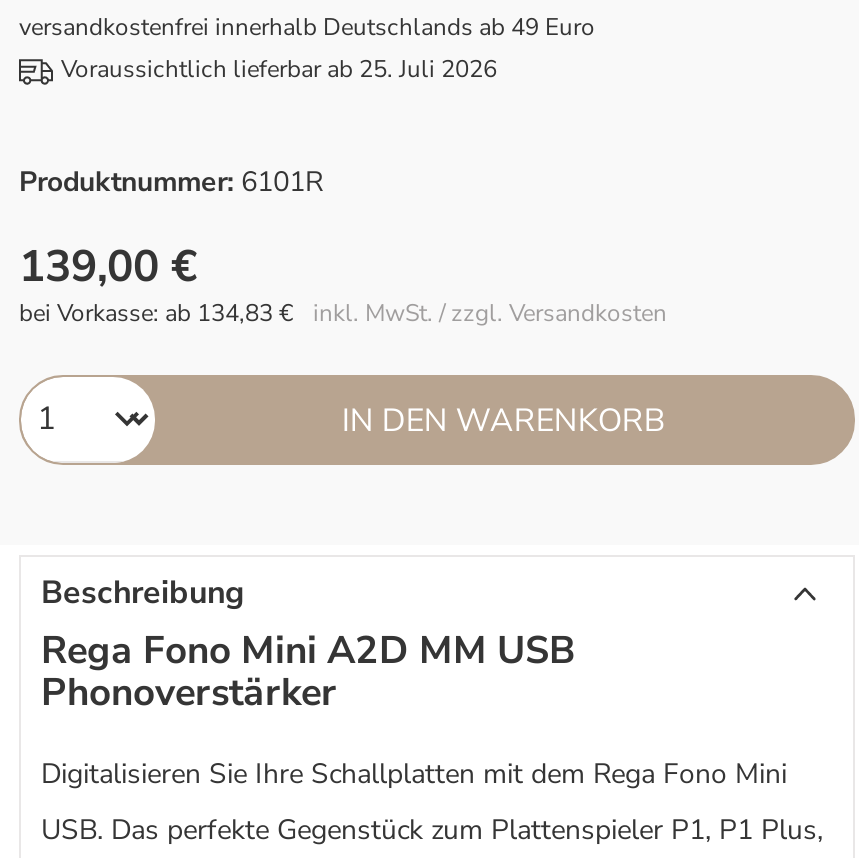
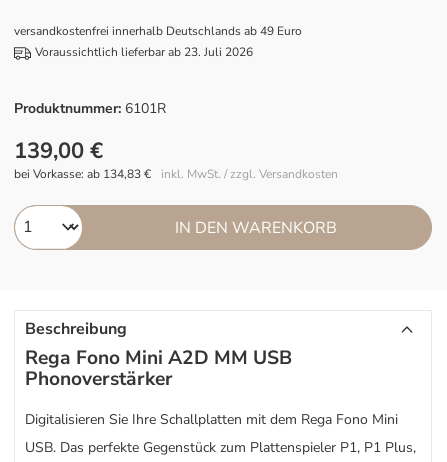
[61,53,497,85] Voraussichtlich lieferbar ab 25. Juli 2026 -> [35,44,253,60] Voraussichtlich lieferbar ab 23. Juli 2026

